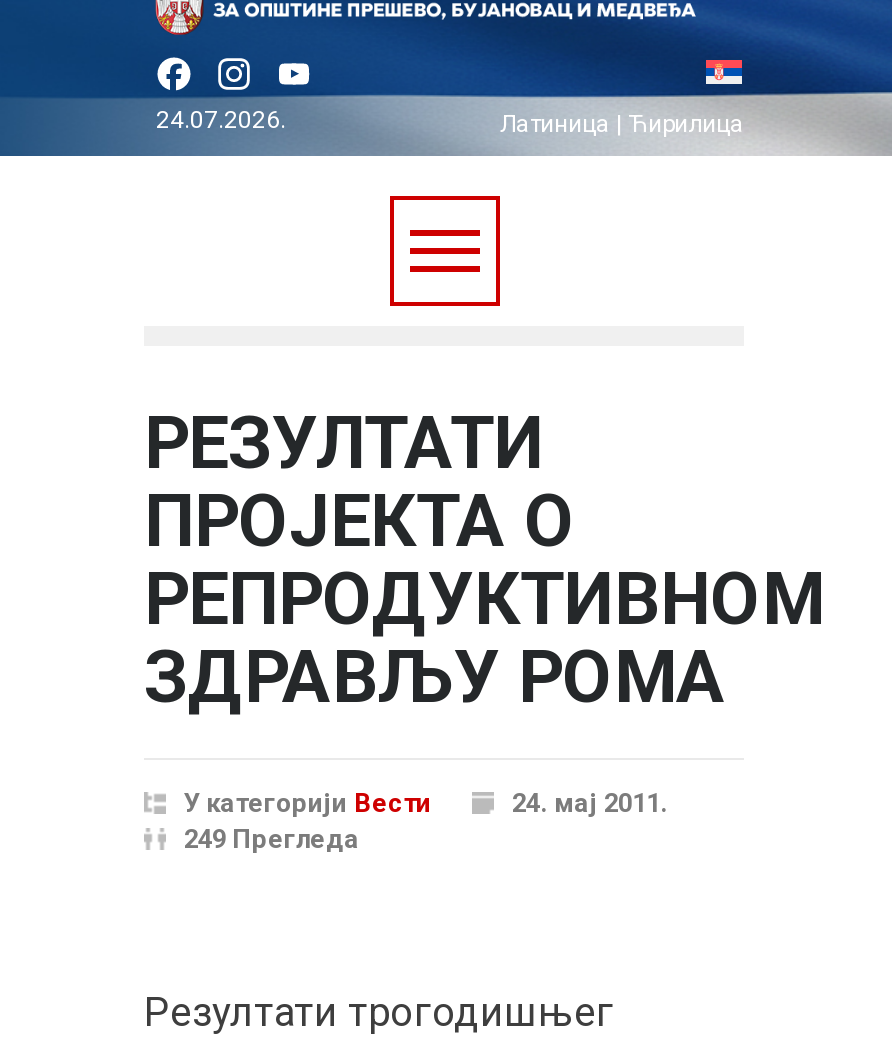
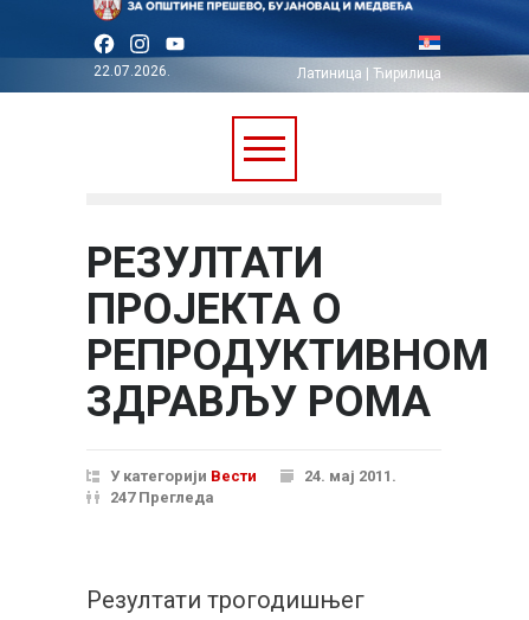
[156,107,286,135] 24.07.2026. -> [93,63,170,80] 22.07.2026.
[184,825,360,855] 249 Прегледа -> [110,489,214,507] 247 Прегледа

